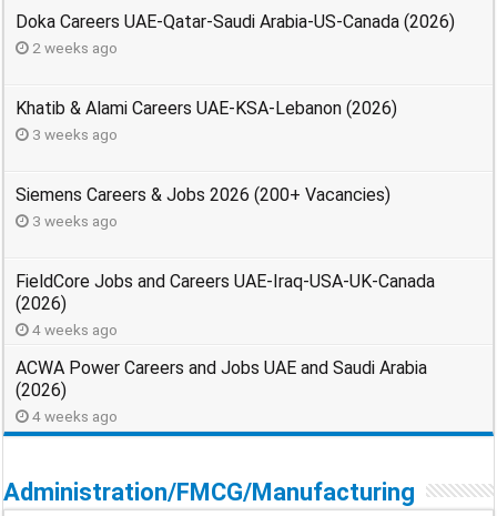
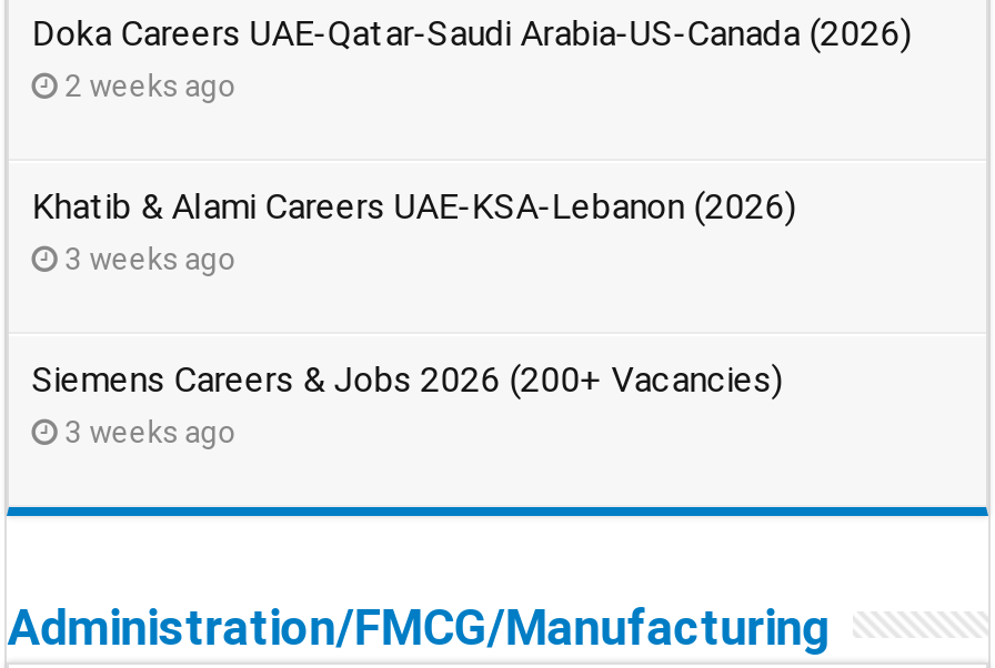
[16,270,435,425] FieldCore Jobs and Careers UAE-Iraq-USA-UK-Canada | (2026) | 4 weeks ago | ACWA Power Careers and Jobs UAE and Saudi Arabia | (2026) | 4 weeks ago -> none

